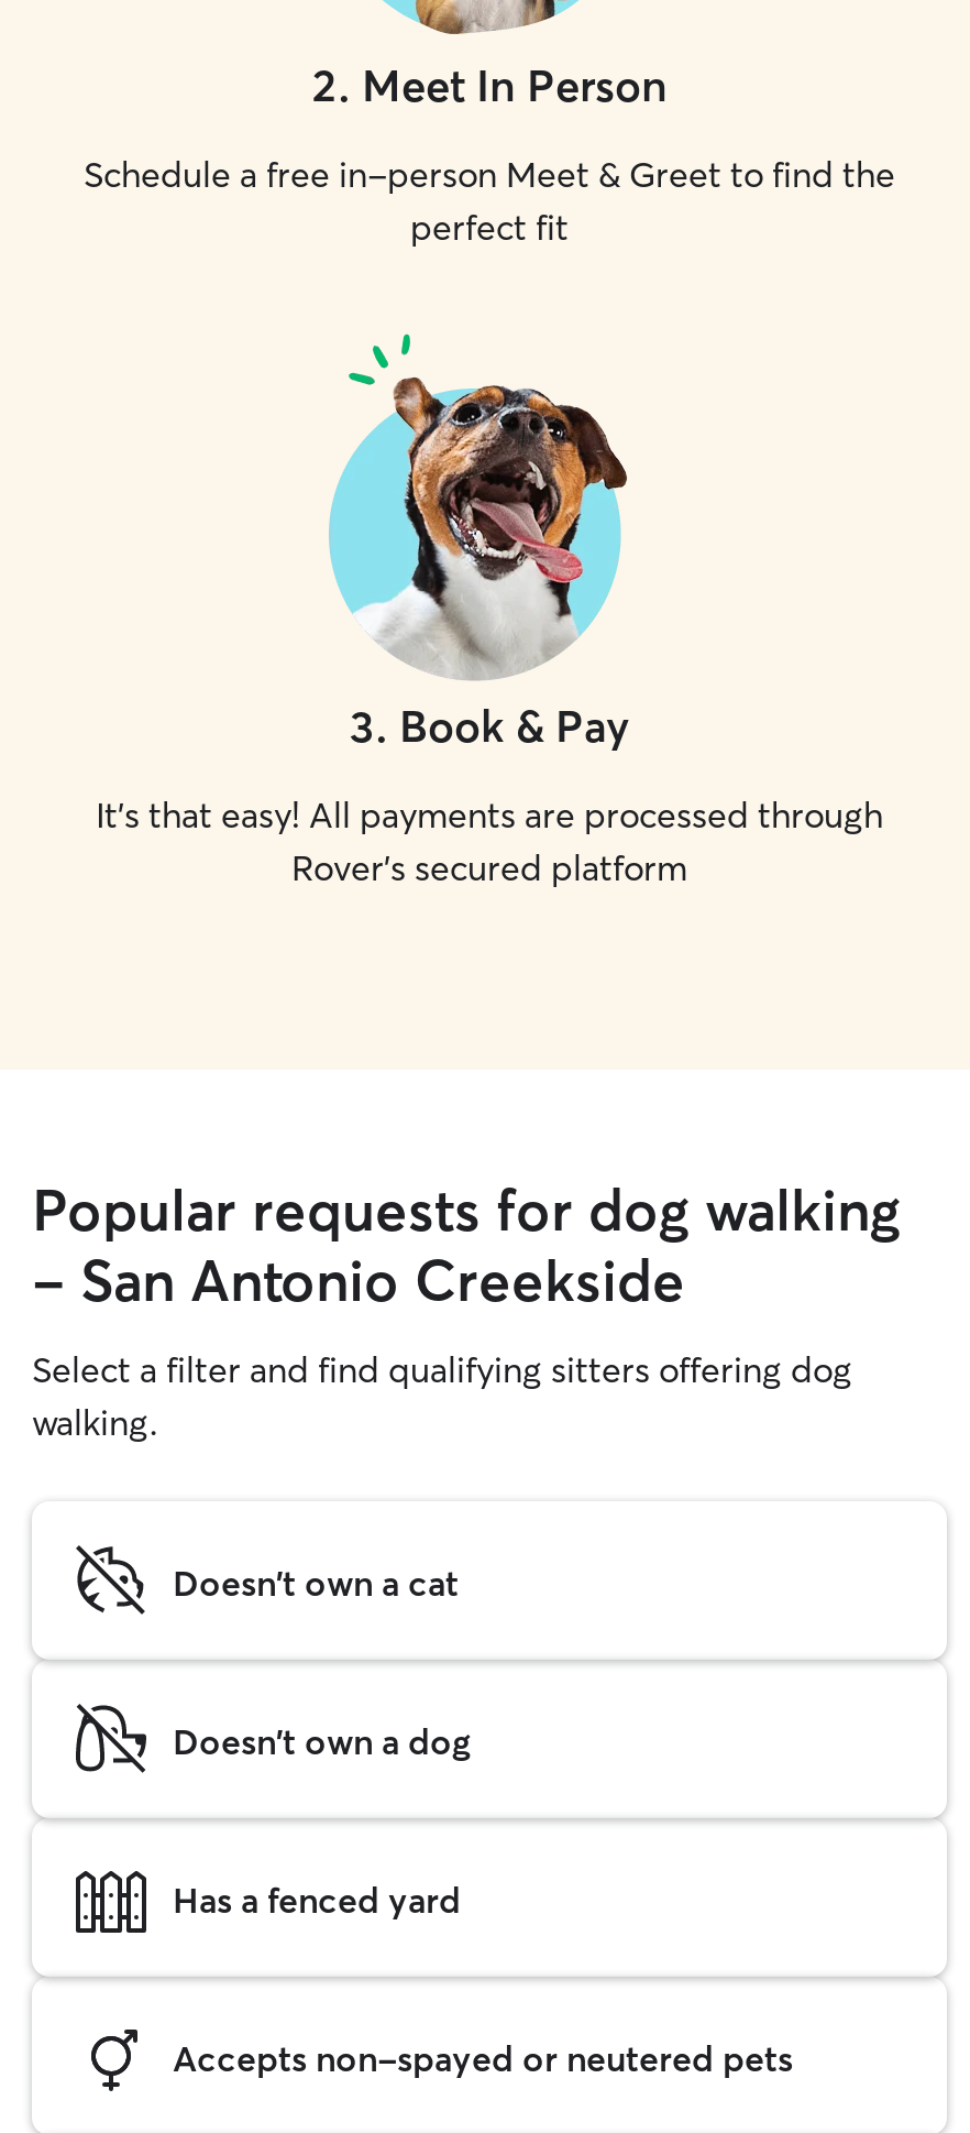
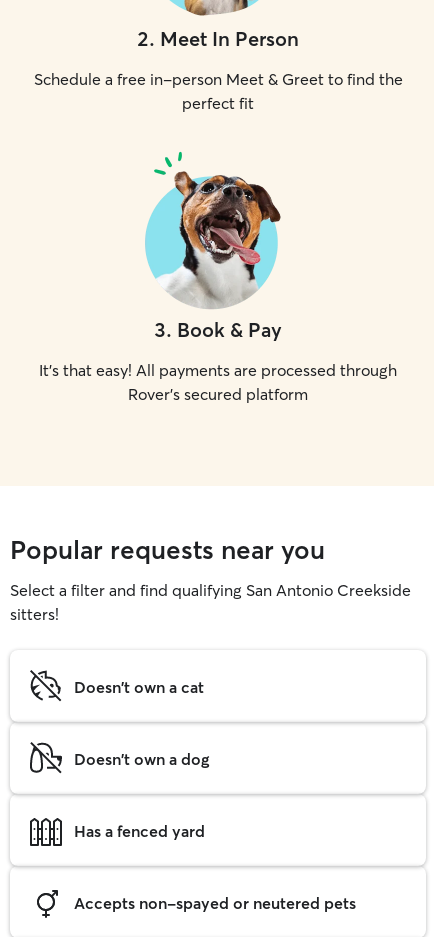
[32,1175,901,1444] Popular requests for dog walking | - San Antonio Creekside | Select a filter and find qualifying sitters offering dog | walking. -> [10,534,411,624] Popular requests near you | Select a filter and find qualifying San Antonio Creekside | sitters!

